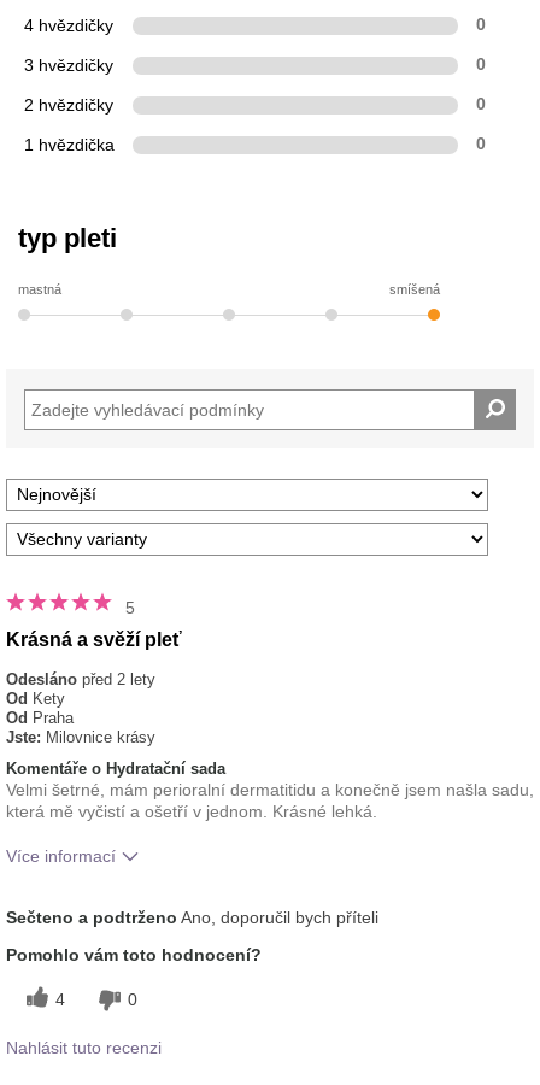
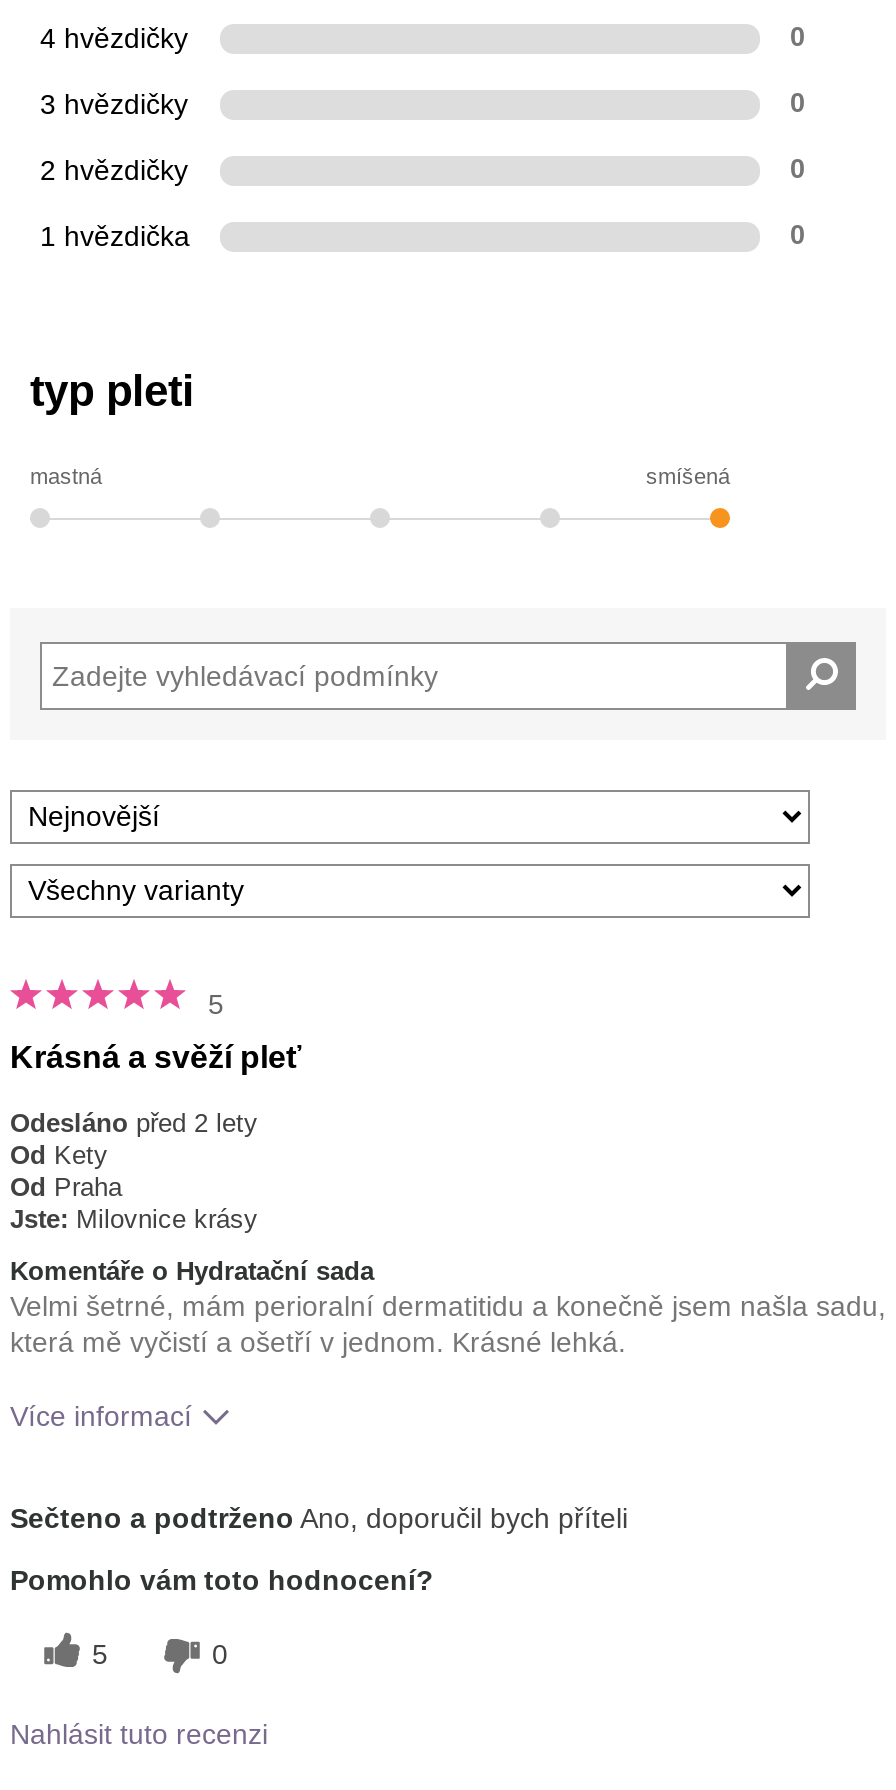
[55,989,65,1009] 4 -> [92,1637,108,1669] 5

